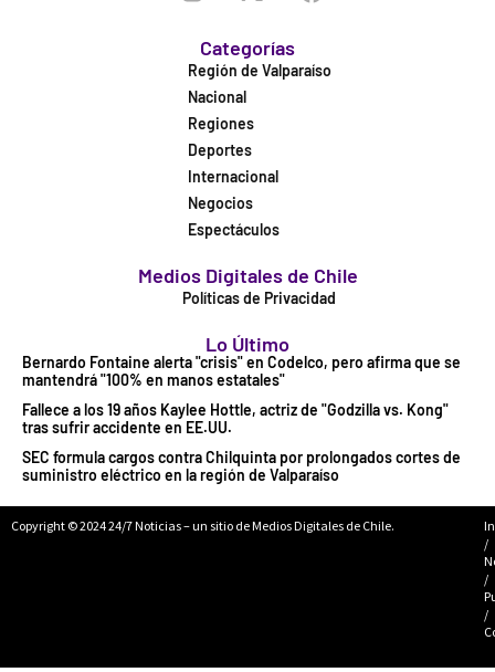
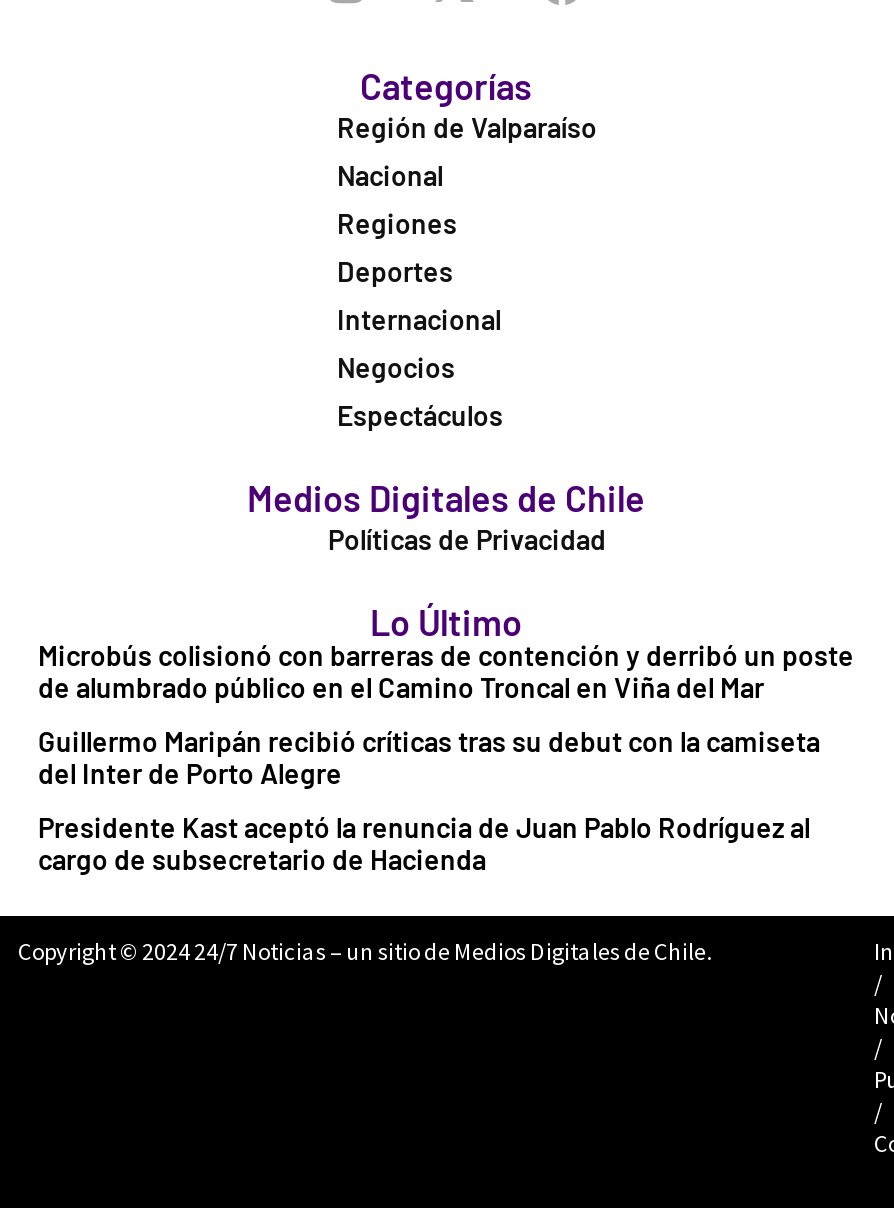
[22,352,461,389] Bernardo Fontaine alerta "crisis" en Codelco, pero afirma que se | mantendrá "100% en manos estatales" -> [38,638,854,704] Microbús colisionó con barreras de contención y derribó un poste | de alumbrado público en el Camino Troncal en Viña del Mar
[22,400,449,436] Fallece a los 19 años Kaylee Hottle, actriz de "Godzilla vs. Kong" | tras sufrir accidente en EE.UU. -> [38,724,820,790] Guillermo Maripán recibió críticas tras su debut con la camiseta | del Inter de Porto Alegre
[22,448,461,484] SEC formula cargos contra Chilquinta por prolongados cortes de | suministro eléctrico en la región de Valparaíso -> [38,810,810,876] Presidente Kast aceptó la renuncia de Juan Pablo Rodríguez al | cargo de subsecretario de Hacienda

